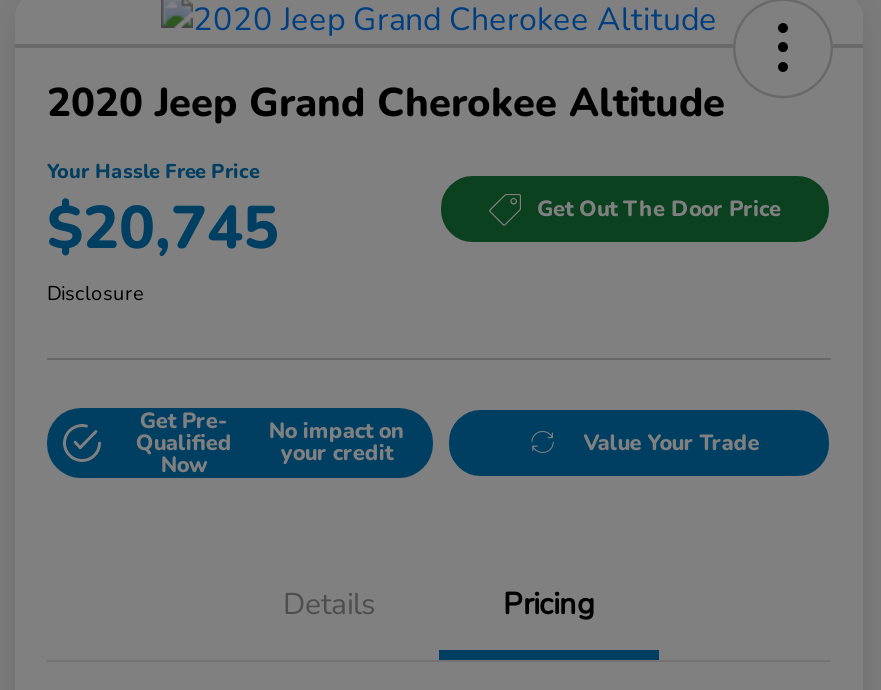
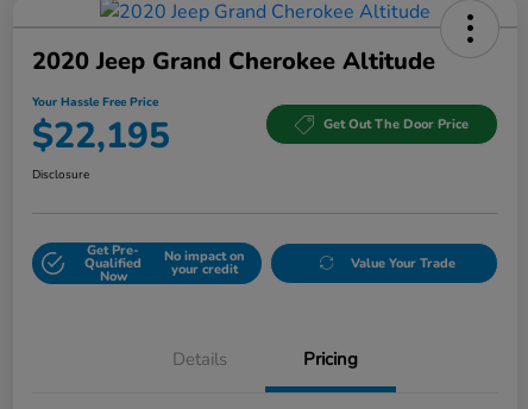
[47,188,279,270] $20,745 -> [32,112,170,160] $22,195

